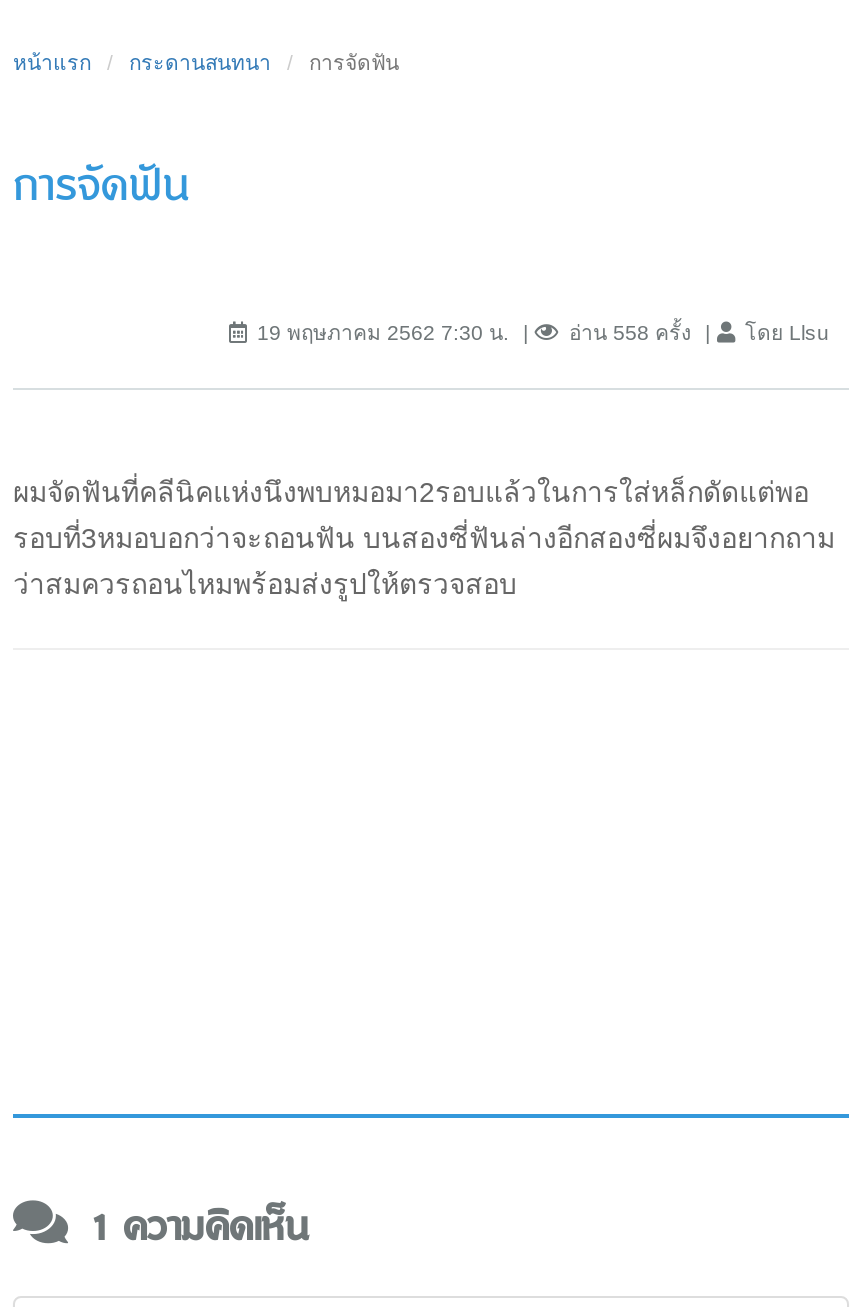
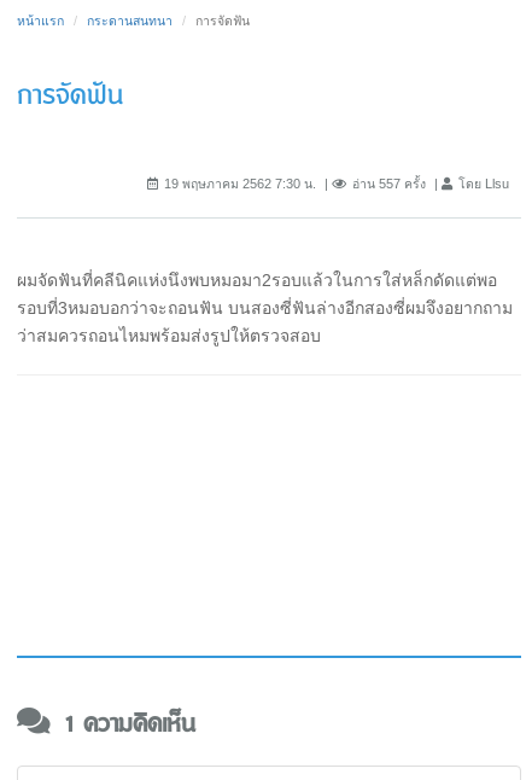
[569,319,691,343] อ่าน 558 ครั้ง -> [352,176,426,190] อ่าน 557 ครั้ง

